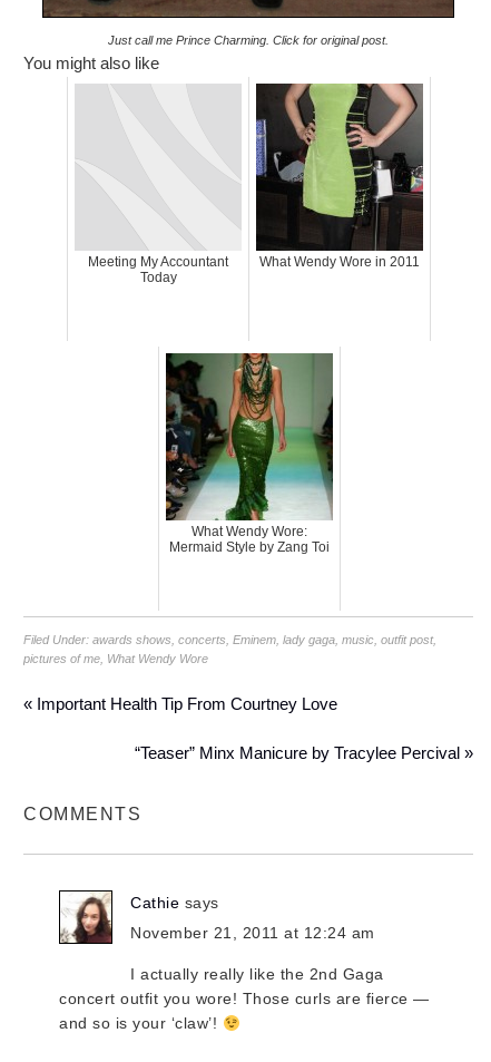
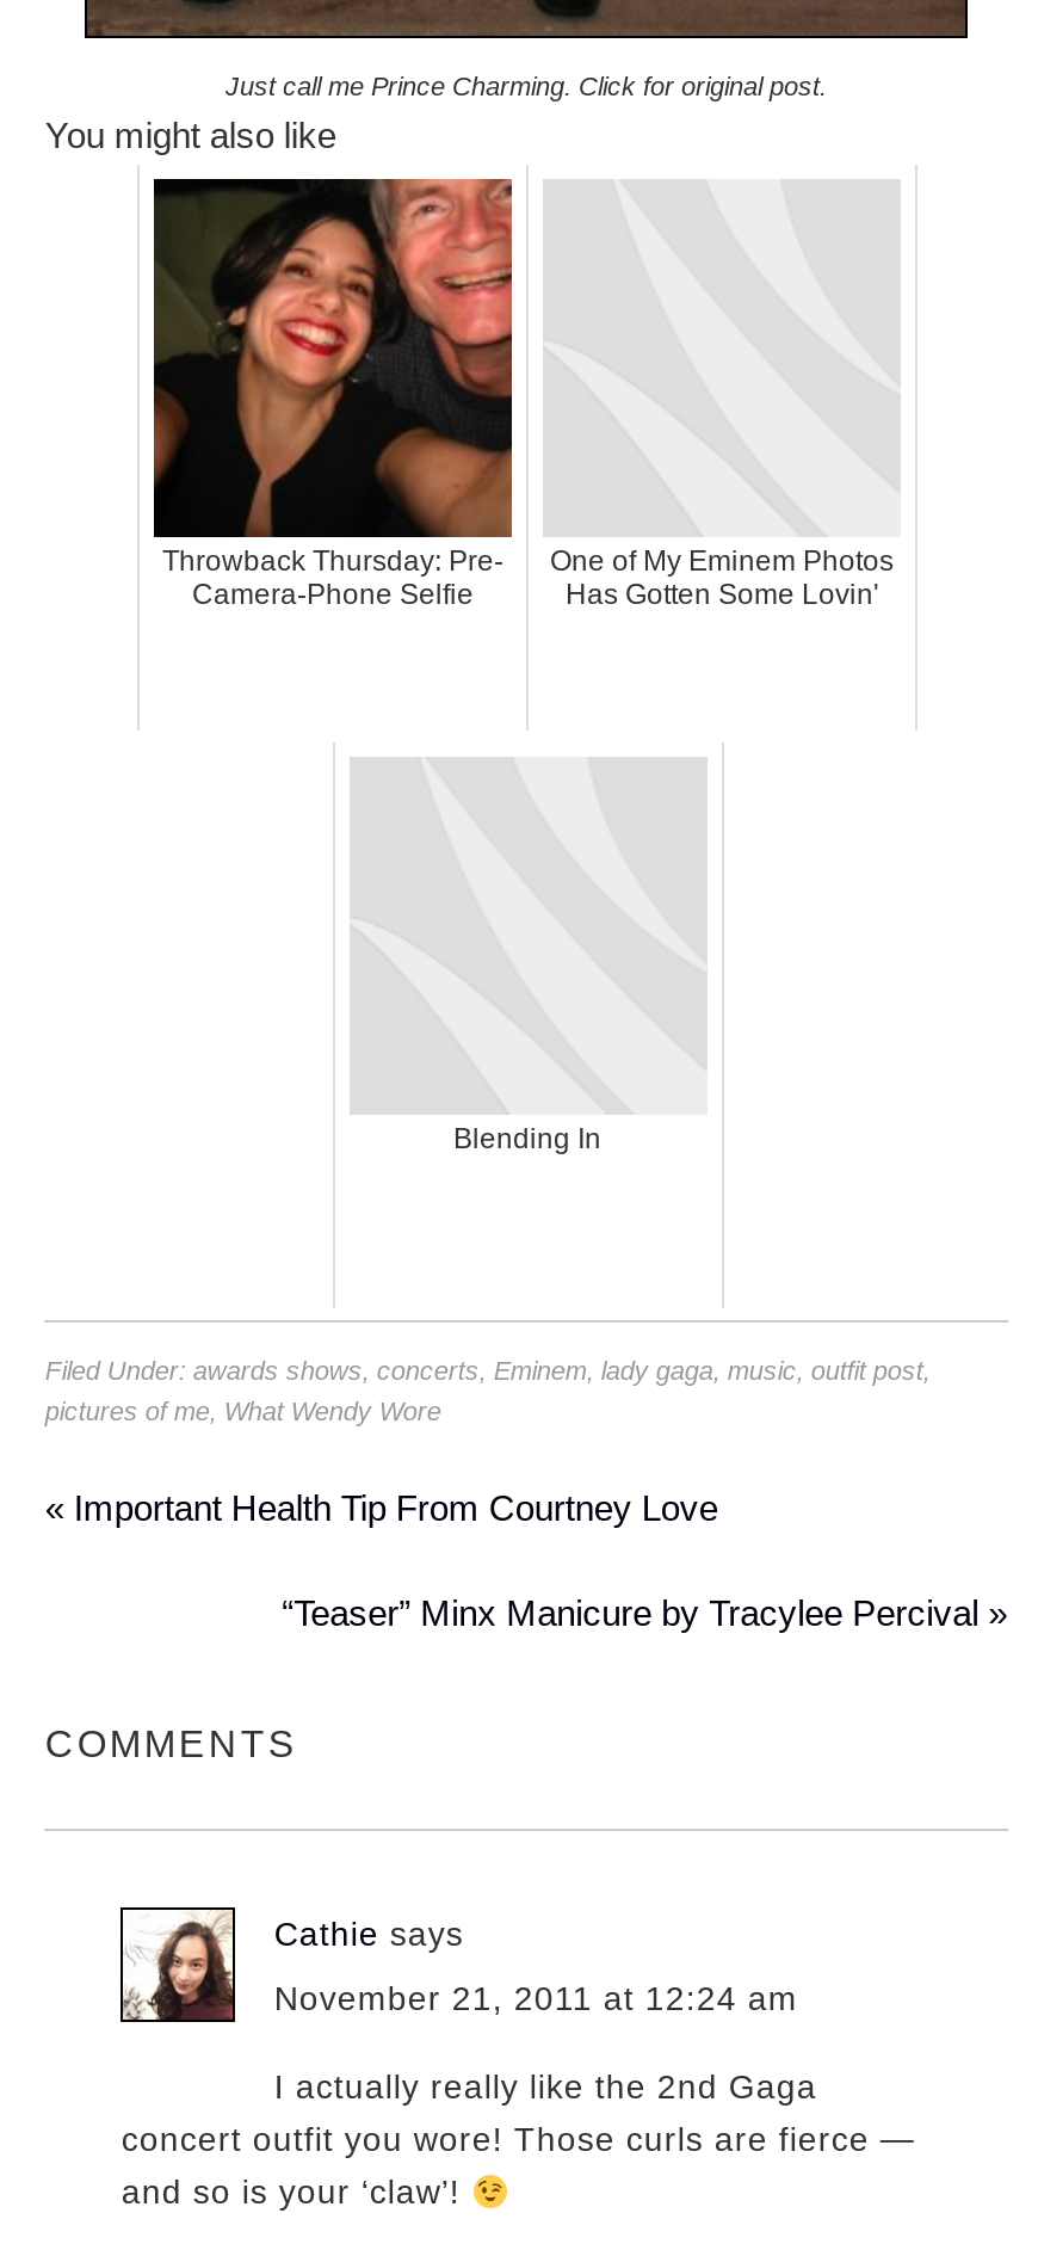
none -> [152,177,514,528] [image]
[255,82,424,246] [image] -> none
[88,255,228,286] Meeting My Accountant | Today -> [162,545,503,612] Throwback Thursday: Pre- | Camera-Phone Selfie
[259,255,420,270] What Wendy Wore in 2011 -> [550,545,894,612] One of My Eminem Photos | Has Gotten Some Lovin'
[165,352,334,522] [image] -> none
[169,524,329,556] What Wendy Wore: | Mermaid Style by Zang Toi -> [453,1123,601,1157] Blending In

